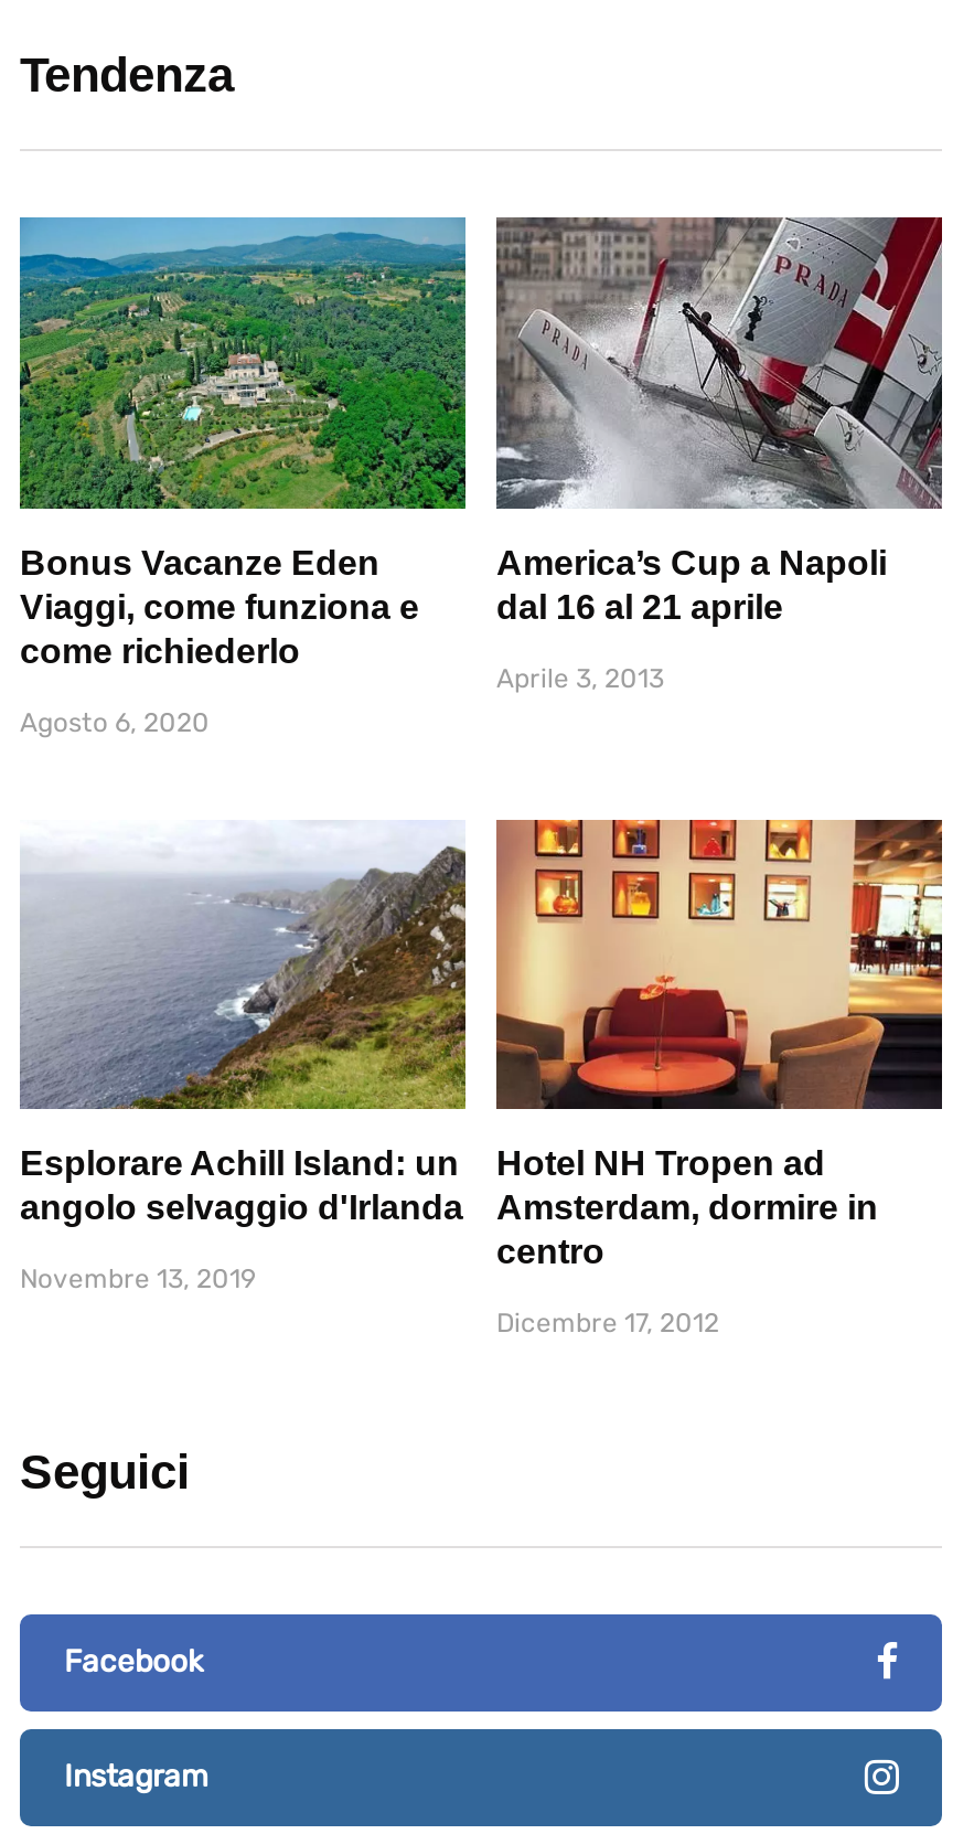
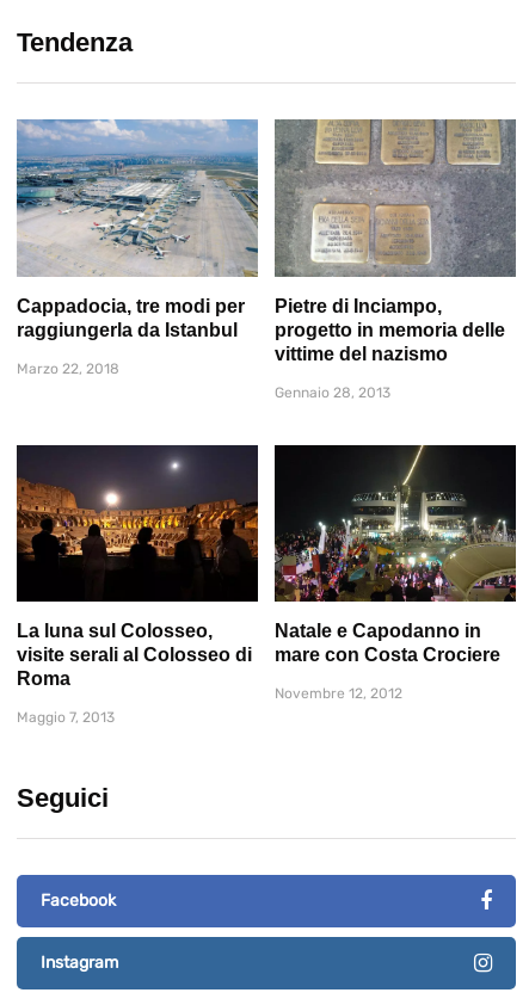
[18,217,468,669] [image] | Bonus Vacanze Eden | Viaggi, come funziona e | come richiederlo -> [17,119,259,340] [image] | Cappadocia, tre modi per | raggiungerla da Istanbul
[496,215,944,625] [image] | America’s Cup a Napoli | dal 16 al 21 aprile -> [275,118,517,364] [image] | Pietre di Inciampo, | progetto in memoria delle | vittime del nazismo
[496,662,664,693] Aprile 3, 2013 -> [275,384,390,401] Gennaio 28, 2013
[20,706,210,737] Agosto 6, 2020 -> [17,360,119,377] Marzo 22, 2018
[20,820,468,1226] [image] | Esplorare Achill Island: un | angolo selvaggio d'Irlanda -> [16,444,259,689] [image] | La luna sul Colosseo, | visite serali al Colosseo di | Roma
[494,818,944,1270] [image] | Hotel NH Tropen ad | Amsterdam, dormire in | centro -> [273,444,517,665] [image] | Natale e Capodanno in | mare con Costa Crociere
[20,1263,256,1294] Novembre 13, 2019 -> [17,709,115,726] Maggio 7, 2013
[496,1307,719,1338] Dicembre 17, 2012 -> [275,685,402,702] Novembre 12, 2012

